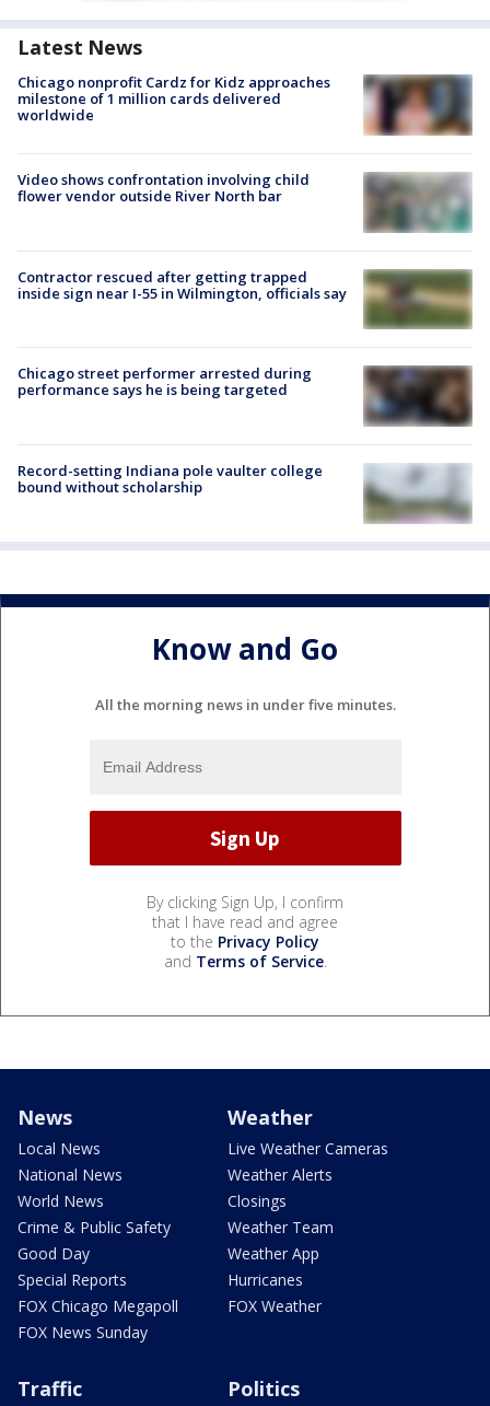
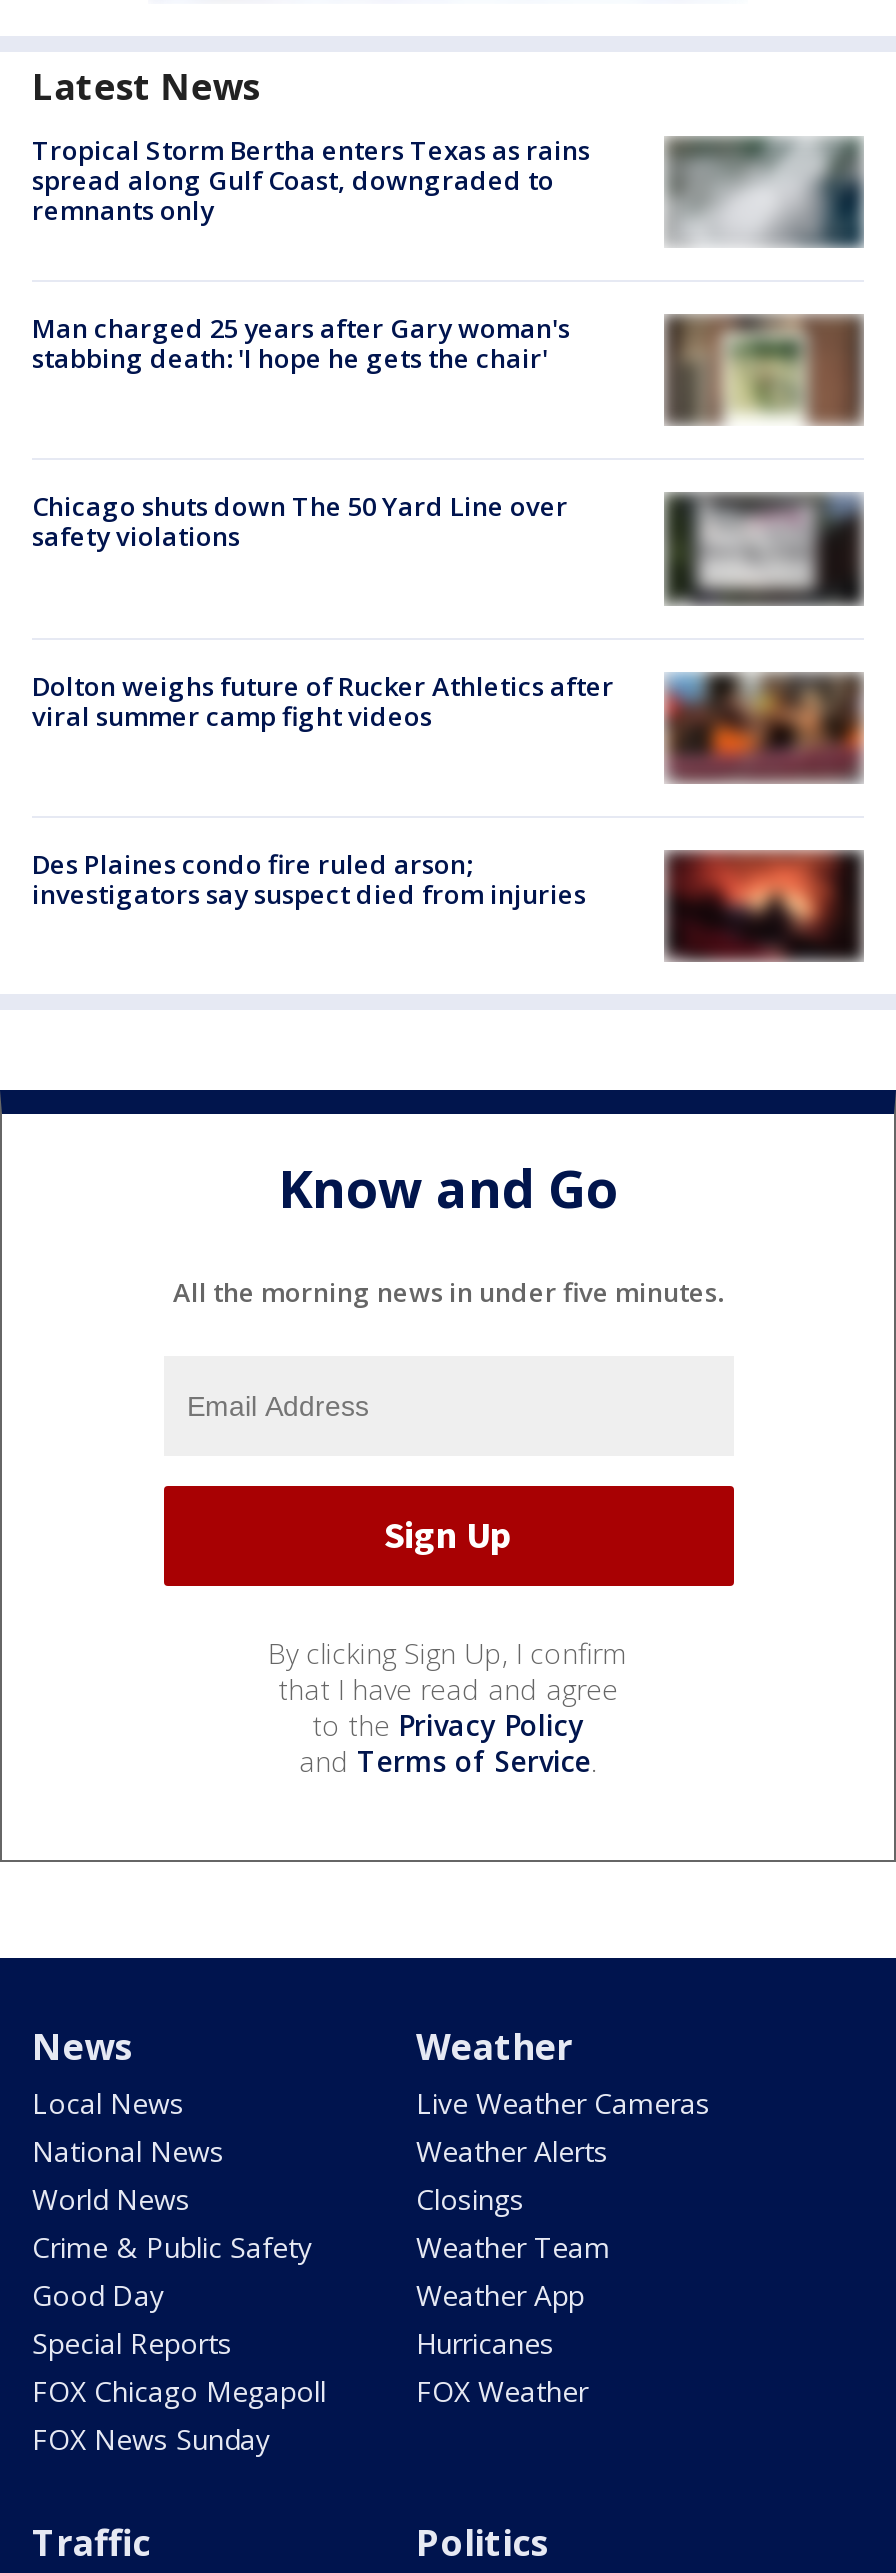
[17,72,472,136] [image] | Chicago nonprofit Cardz for Kidz approaches | milestone of 1 million cards delivered | worldwide -> [32,132,862,248] [image] | Tropical Storm Bertha enters Texas as rains | spread along Gulf Coast, downgraded to | remnants only
[17,170,310,206] Video shows confrontation involving child | flower vendor outside River North bar -> [32,310,570,376] Man charged 25 years after Gary woman's | stabbing death: 'I hope he gets the chair'
[366,173,472,233] [image] -> [668,314,864,426] [image]
[17,267,347,303] Contractor rescued after getting trapped | inside sign near I-55 in Wilmington, officials say -> [32,488,568,554] Chicago shuts down The 50 Yard Line over | safety violations
[363,271,472,328] [image] -> [664,492,864,604] [image]
[17,363,312,399] Chicago street performer arrested during | performance says he is being targeted -> [32,667,614,733] Dolton weighs future of Rucker Athletics after | viral summer camp fight videos
[364,365,472,425] [image] -> [666,672,864,784] [image]
[17,461,471,523] [image] | Record-setting Indiana pole vaulter college | bound without scholarship -> [32,846,864,962] [image] | Des Plaines condo fire ruled arson; | investigators say suspect died from injuries

